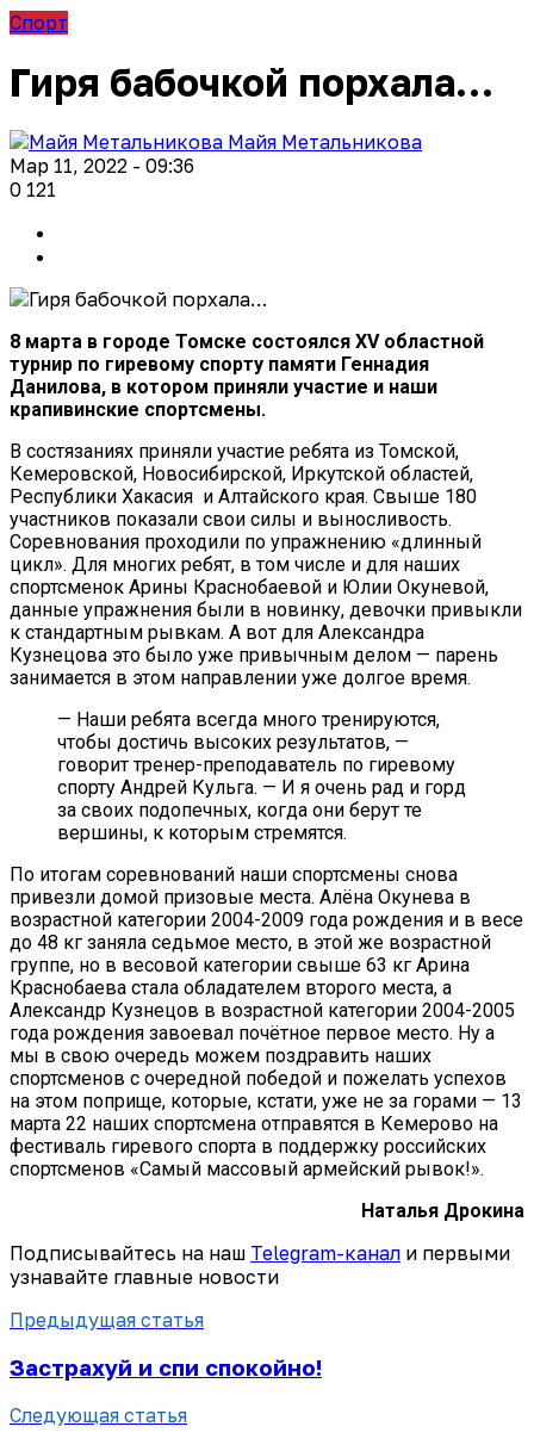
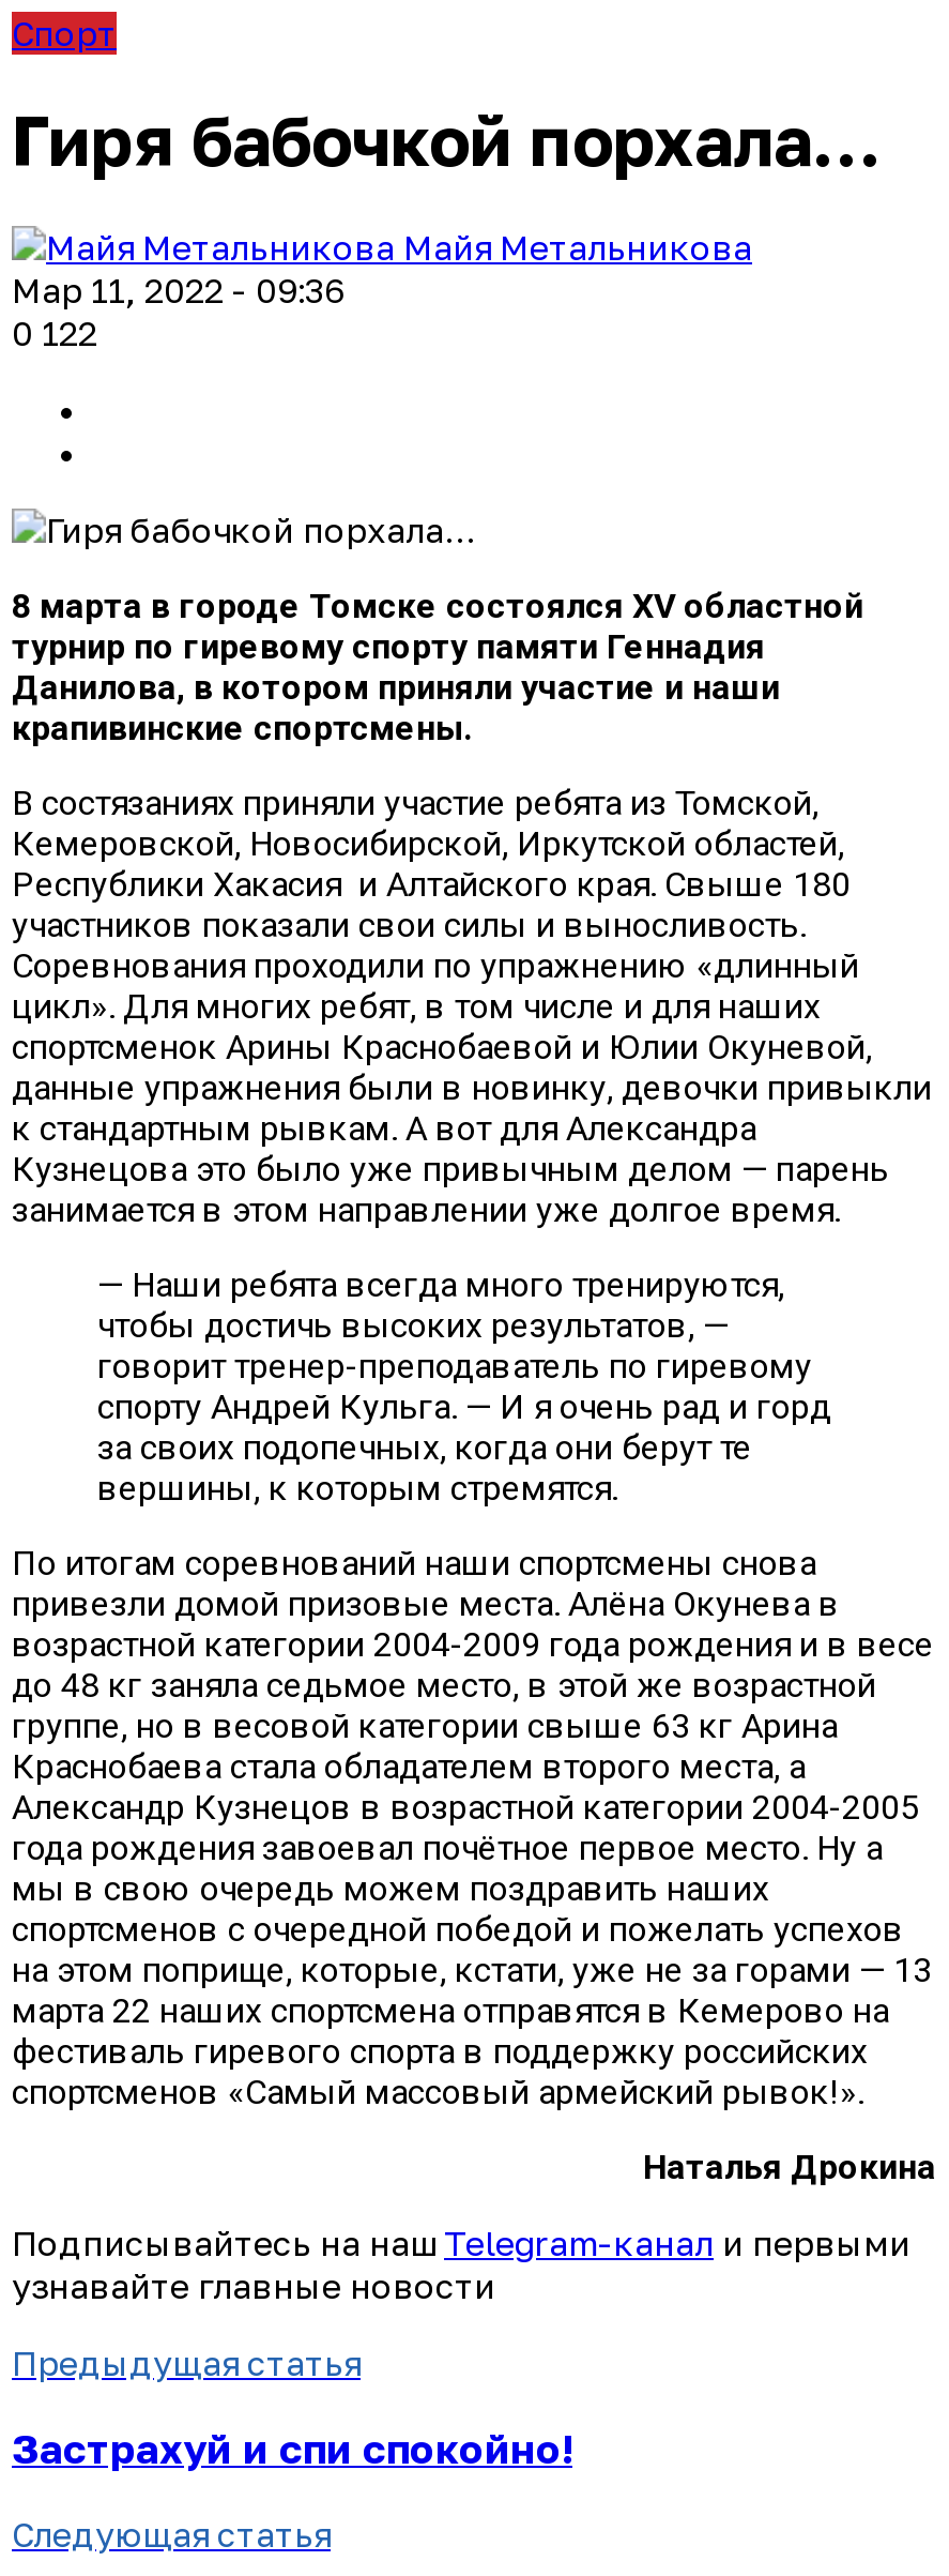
[10,178,56,202] 0 121 -> [12,313,97,355] 0 122

